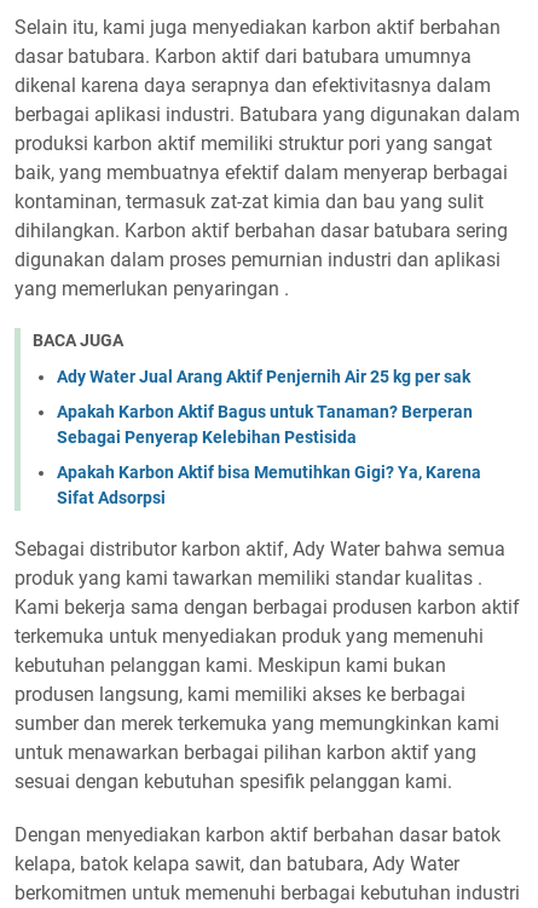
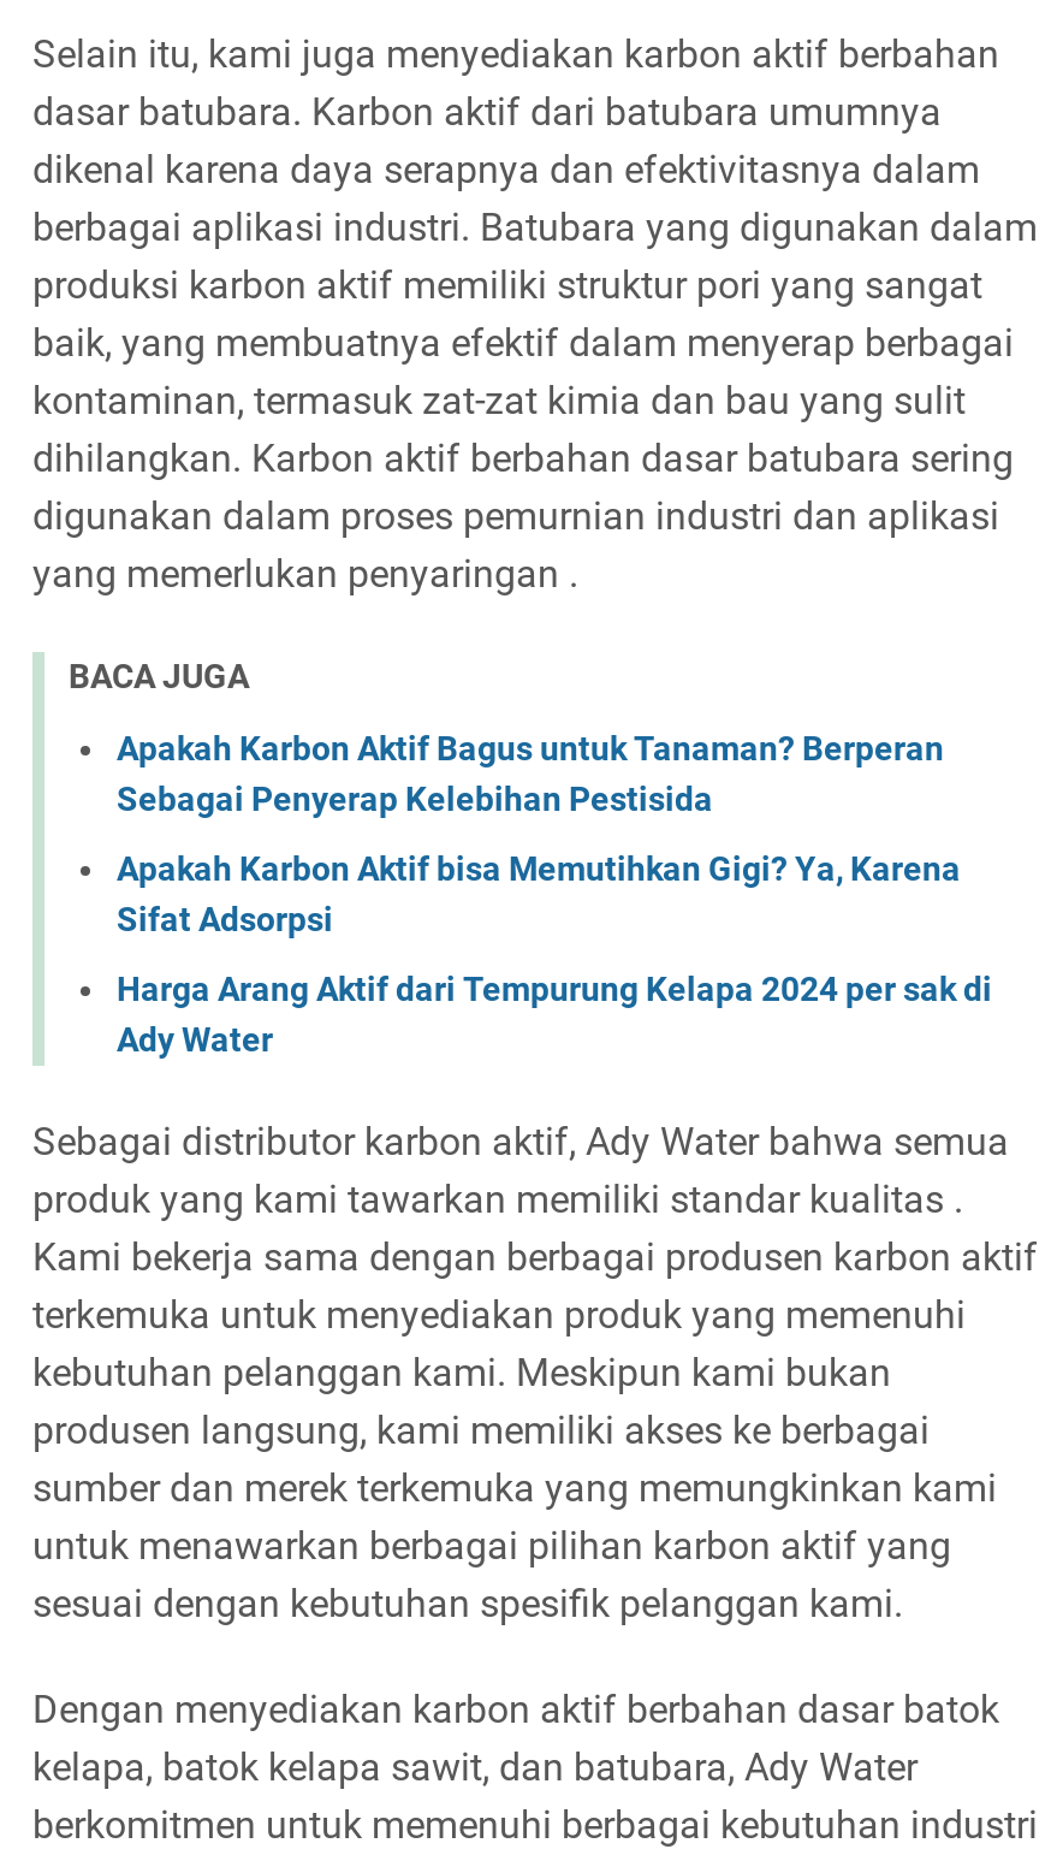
[57,367,470,387] Ady Water Jual Arang Aktif Penjernih Air 25 kg per sak -> none
moved [57,403,481,508] -> [117,730,961,940]: Apakah Karbon Aktif Bagus untuk Tanaman? Berperan | Sebagai Penyerap Kelebihan Pestisida | Apakah Karbon Aktif bisa Memutihkan Gigi? Ya, Karena | Sifat Adsorpsi
none -> [117,971,992,1060] Harga Arang Aktif dari Tempurung Kelapa 2024 per sak di | Ady Water

